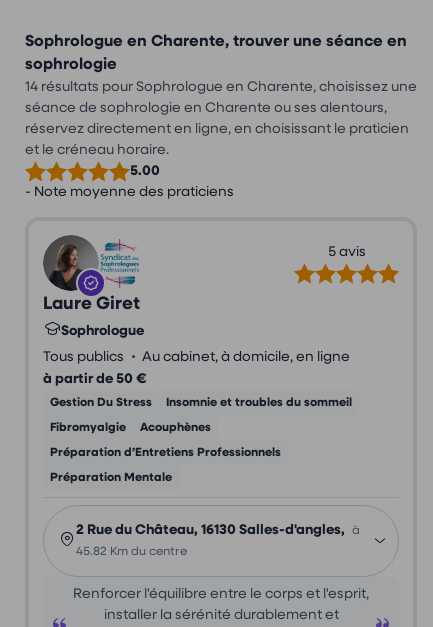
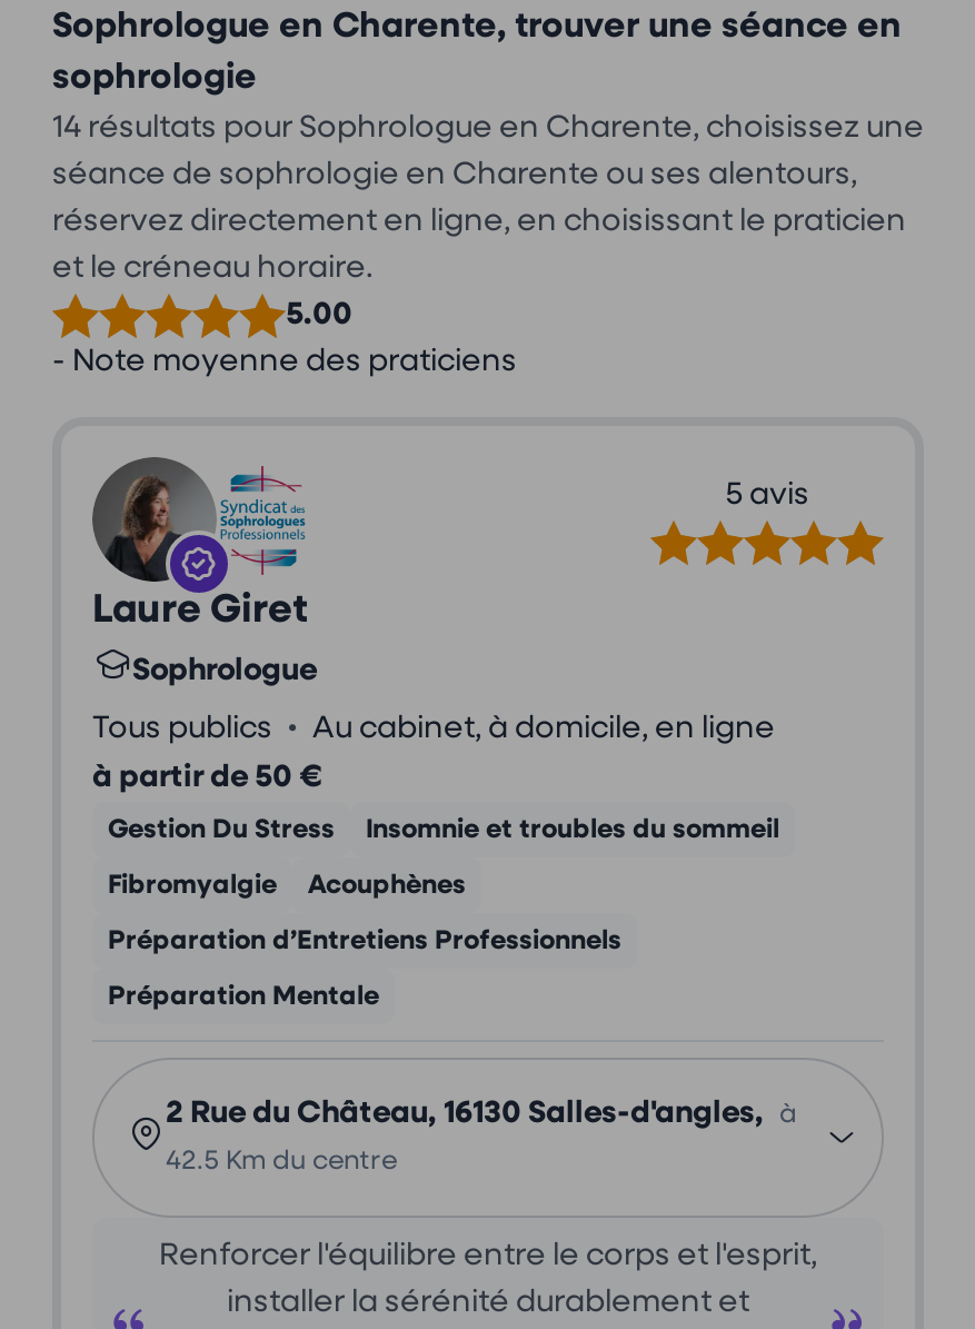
[76,546,187,558] 45.82 Km du centre -> [166,1150,397,1176] 42.5 Km du centre

